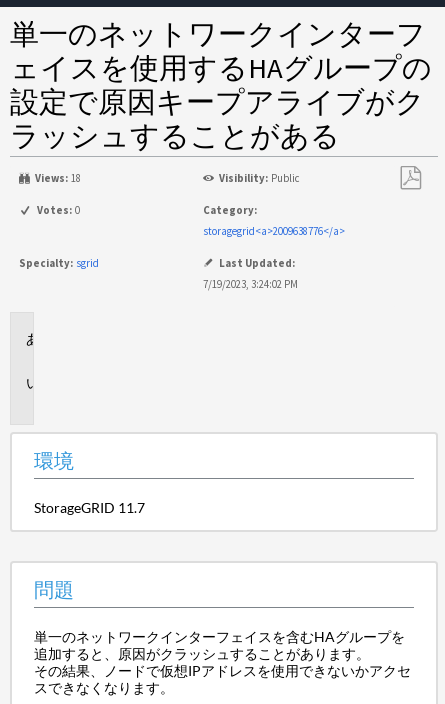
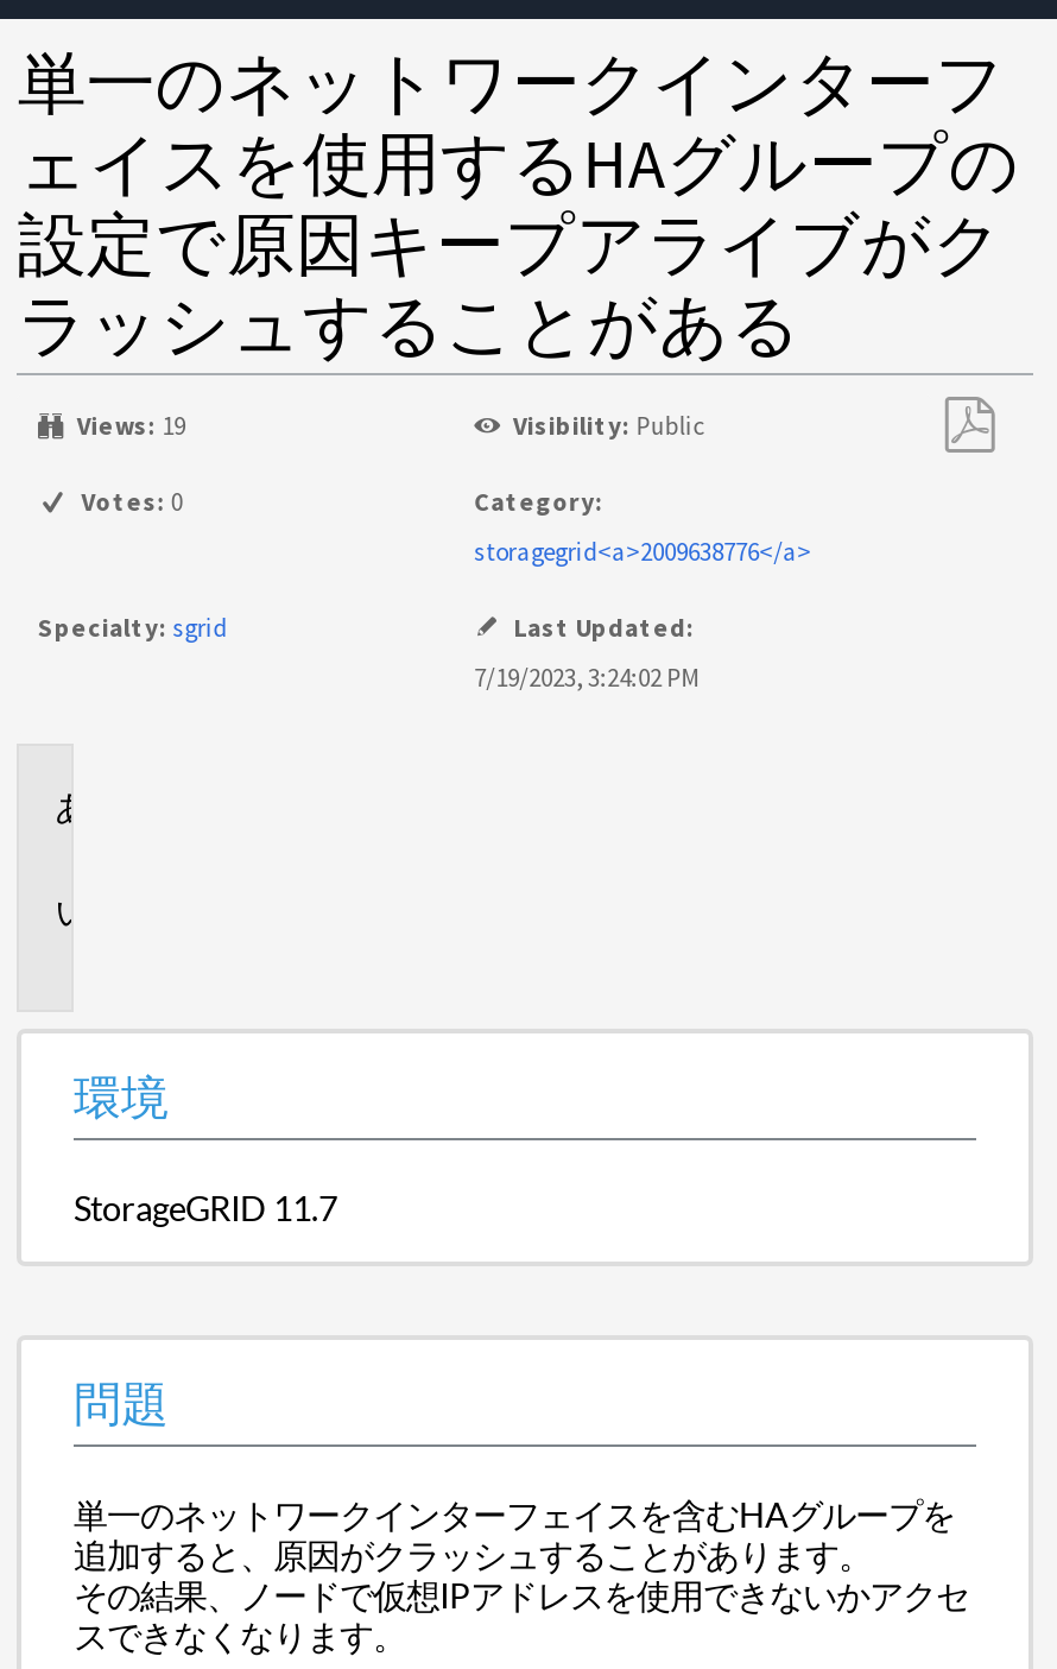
[35,171,81,185] Views: 18 -> [77,409,186,442] Views: 19

